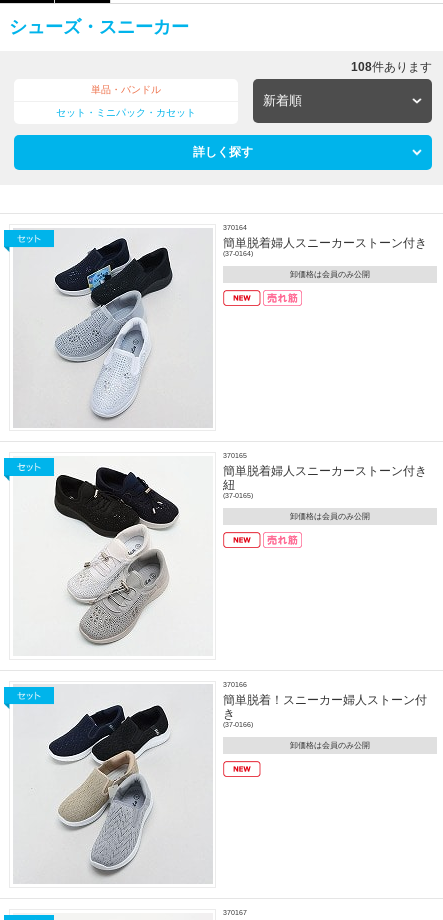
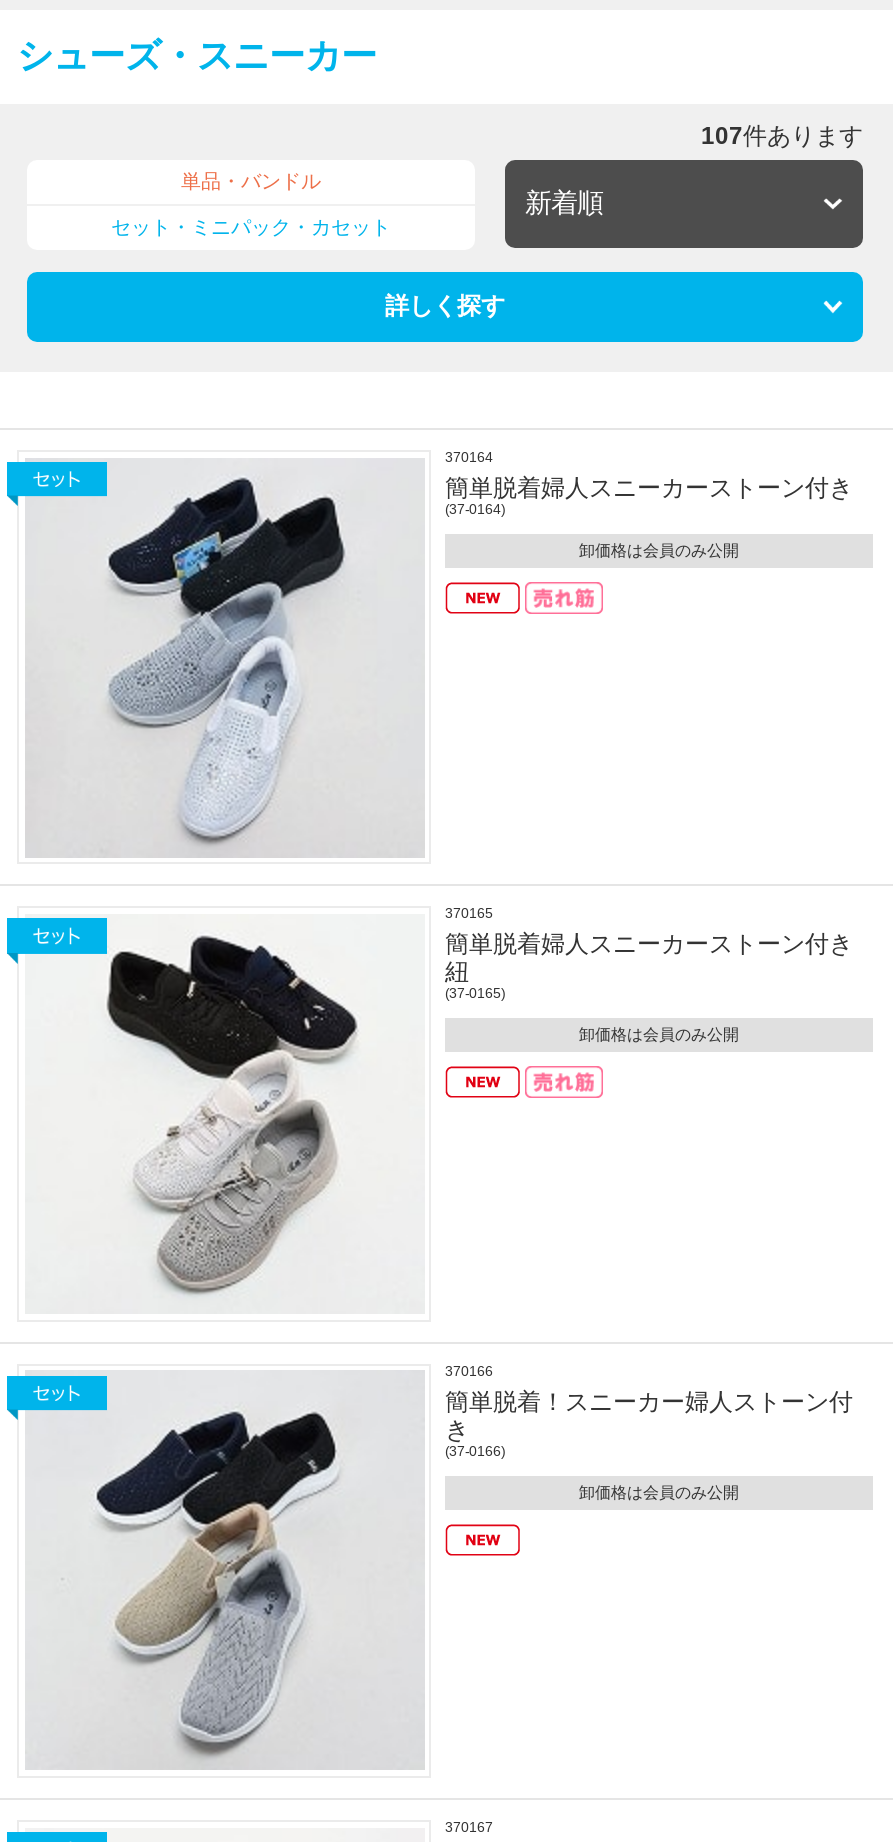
[351,60,432,74] 108件あります -> [701,122,863,150] 107件あります

